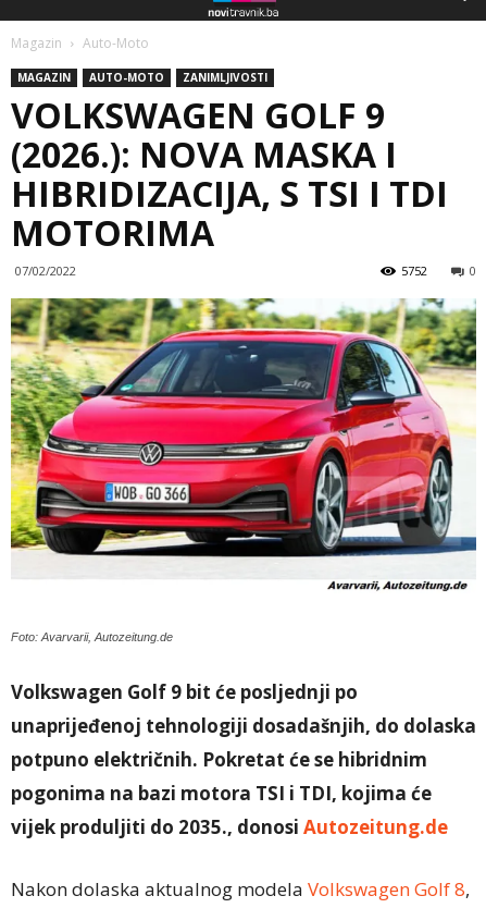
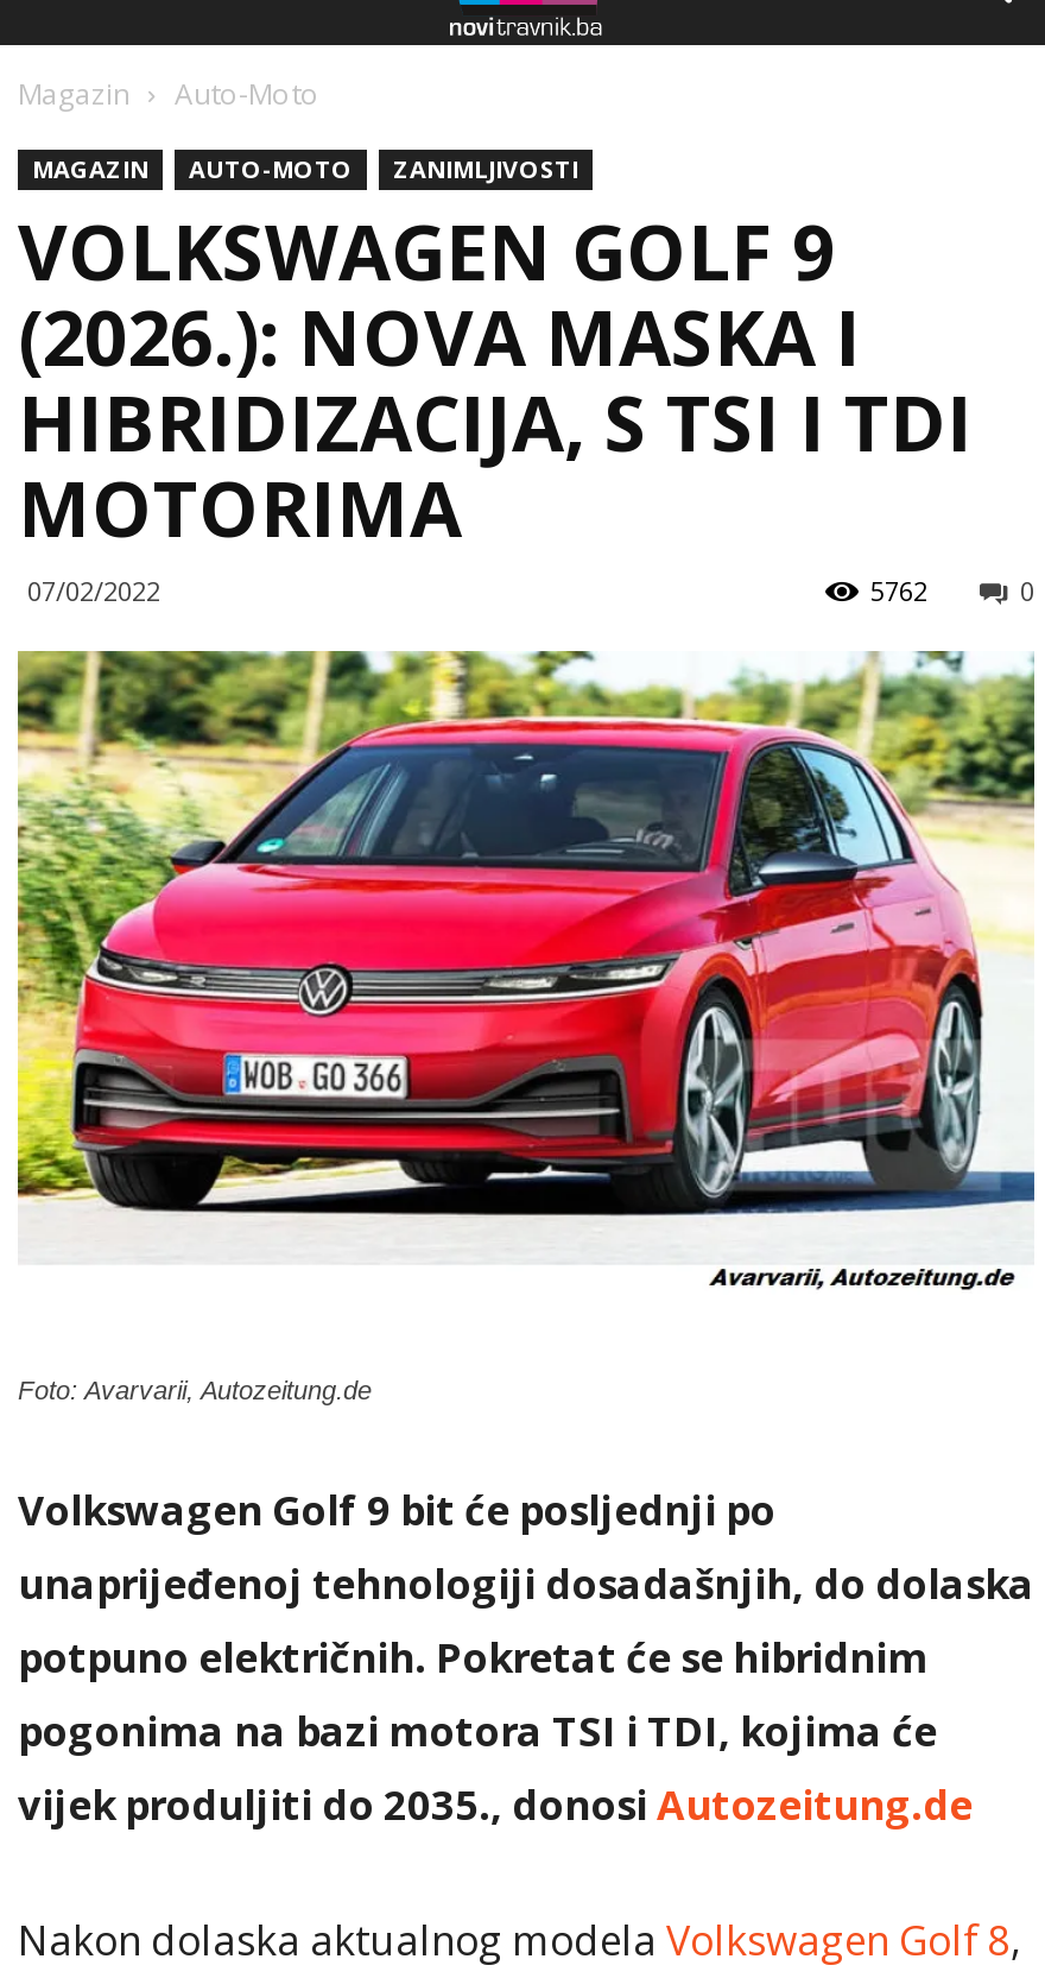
[401,262,427,279] 5752 -> [870,573,927,608] 5762

